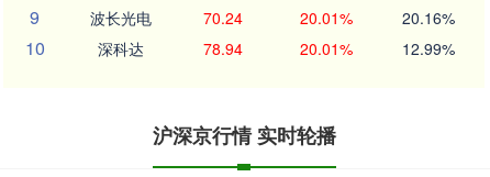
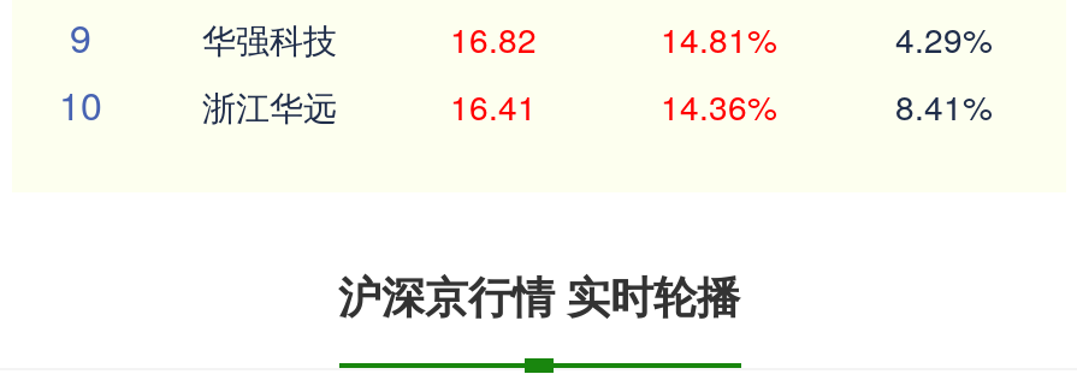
[90,6,455,28] 波长光电 | 70.24 | 20.01% | 20.16% -> [202,14,992,62] 华强科技 | 16.82 | 14.81% | 4.29%
[98,37,455,59] 深科达 | 78.94 | 20.01% | 12.99% -> [202,81,992,129] 浙江华远 | 16.41 | 14.36% | 8.41%

